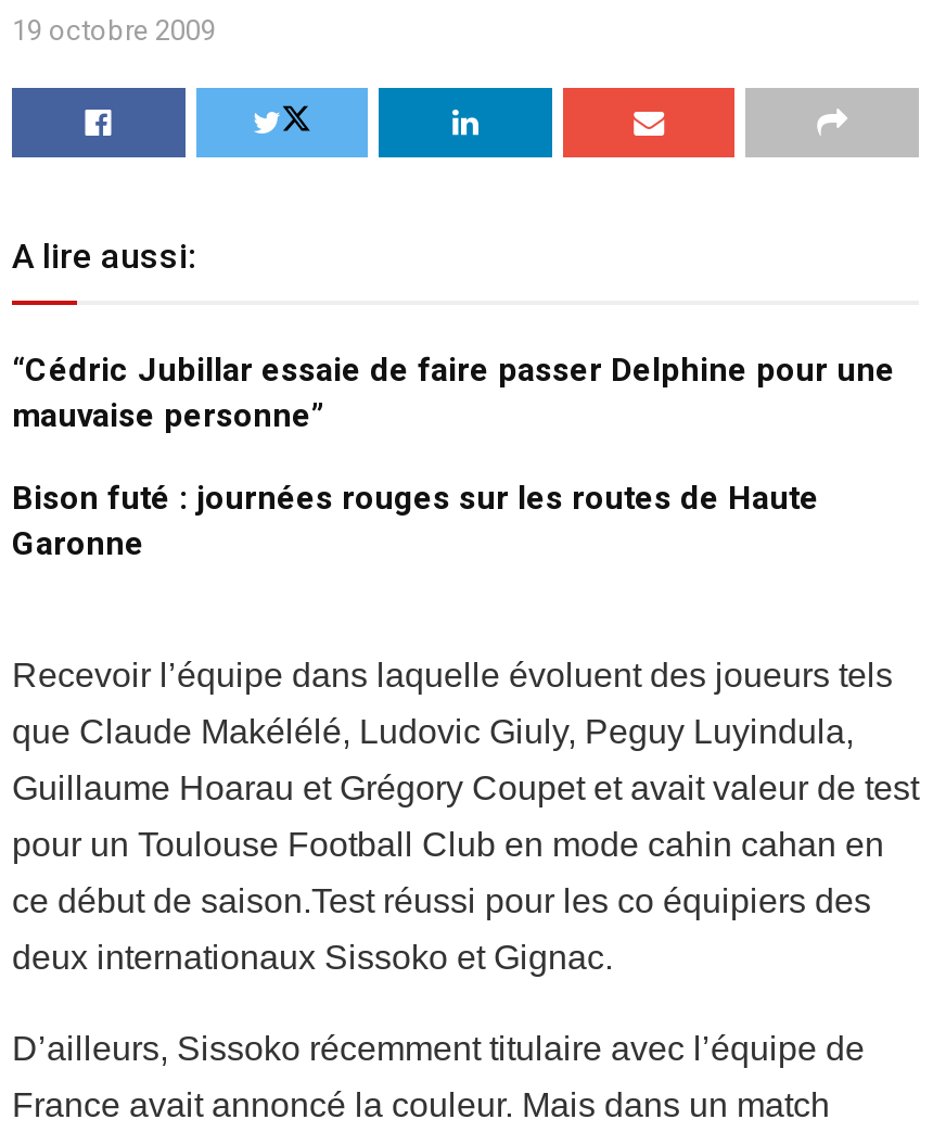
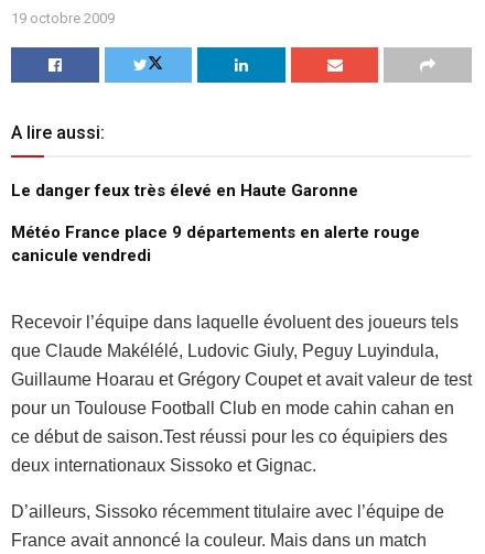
[12,350,895,435] “Cédric Jubillar essaie de faire passer Delphine pour une | mauvaise personne” -> [11,180,358,200] Le danger feux très élevé en Haute Garonne
[12,478,819,563] Bison futé : journées rouges sur les routes de Haute | Garonne -> [11,222,420,265] Météo France place 9 départements en alerte rouge | canicule vendredi

